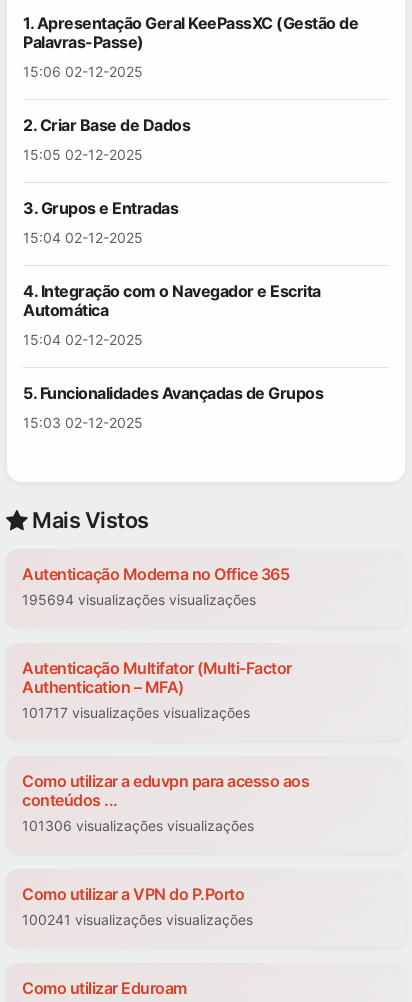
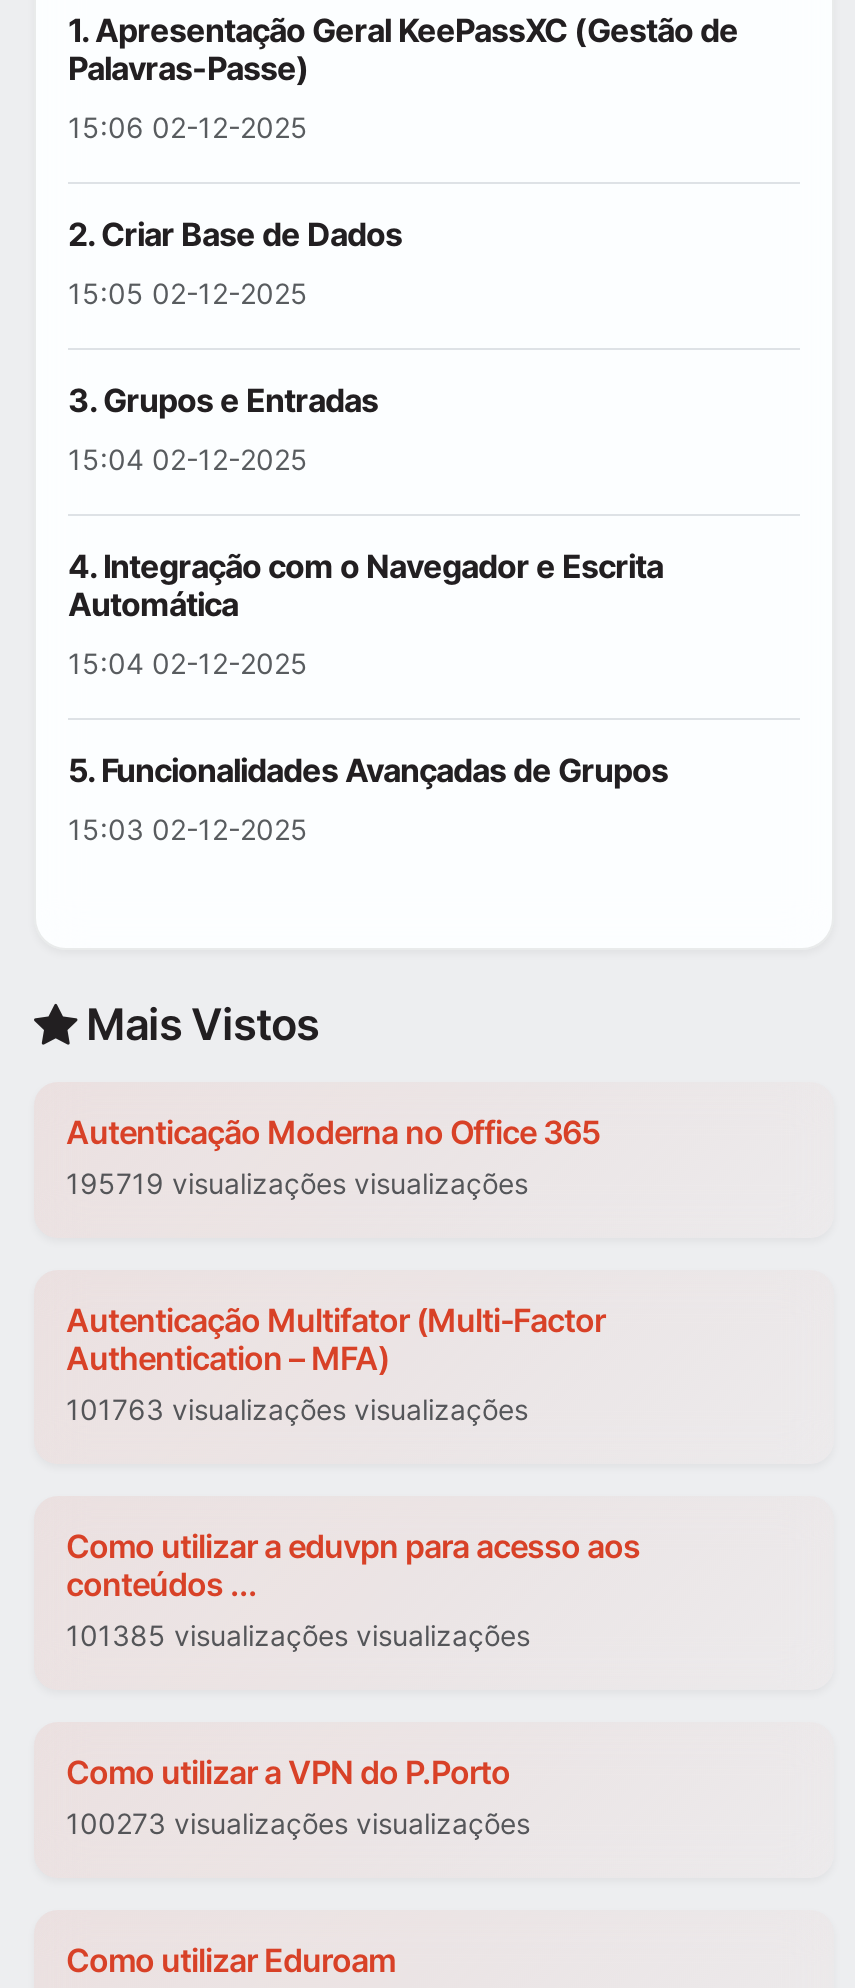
[22,591,256,608] 195694 visualizações visualizações -> [66,1167,528,1201] 195719 visualizações visualizações
[22,704,250,721] 101717 visualizações visualizações -> [66,1393,528,1427] 101763 visualizações visualizações
[22,817,254,834] 101306 visualizações visualizações -> [66,1619,530,1653] 101385 visualizações visualizações
[22,911,253,928] 100241 visualizações visualizações -> [66,1807,530,1841] 100273 visualizações visualizações

